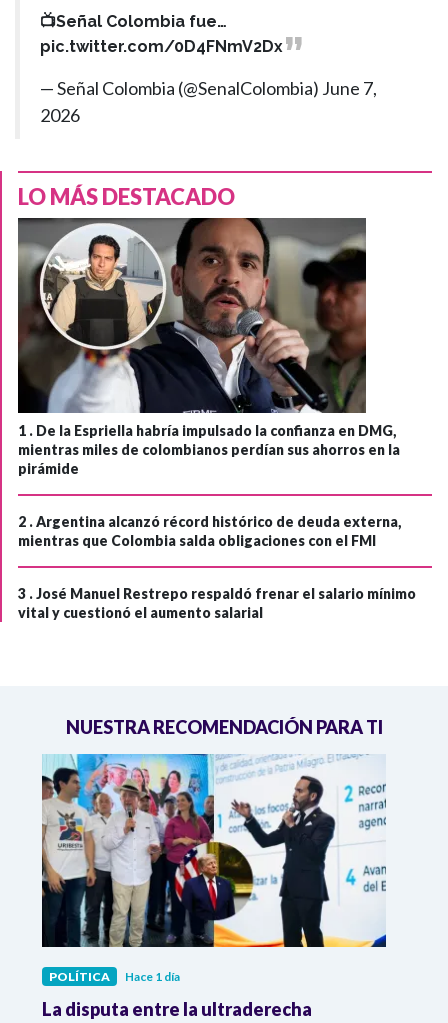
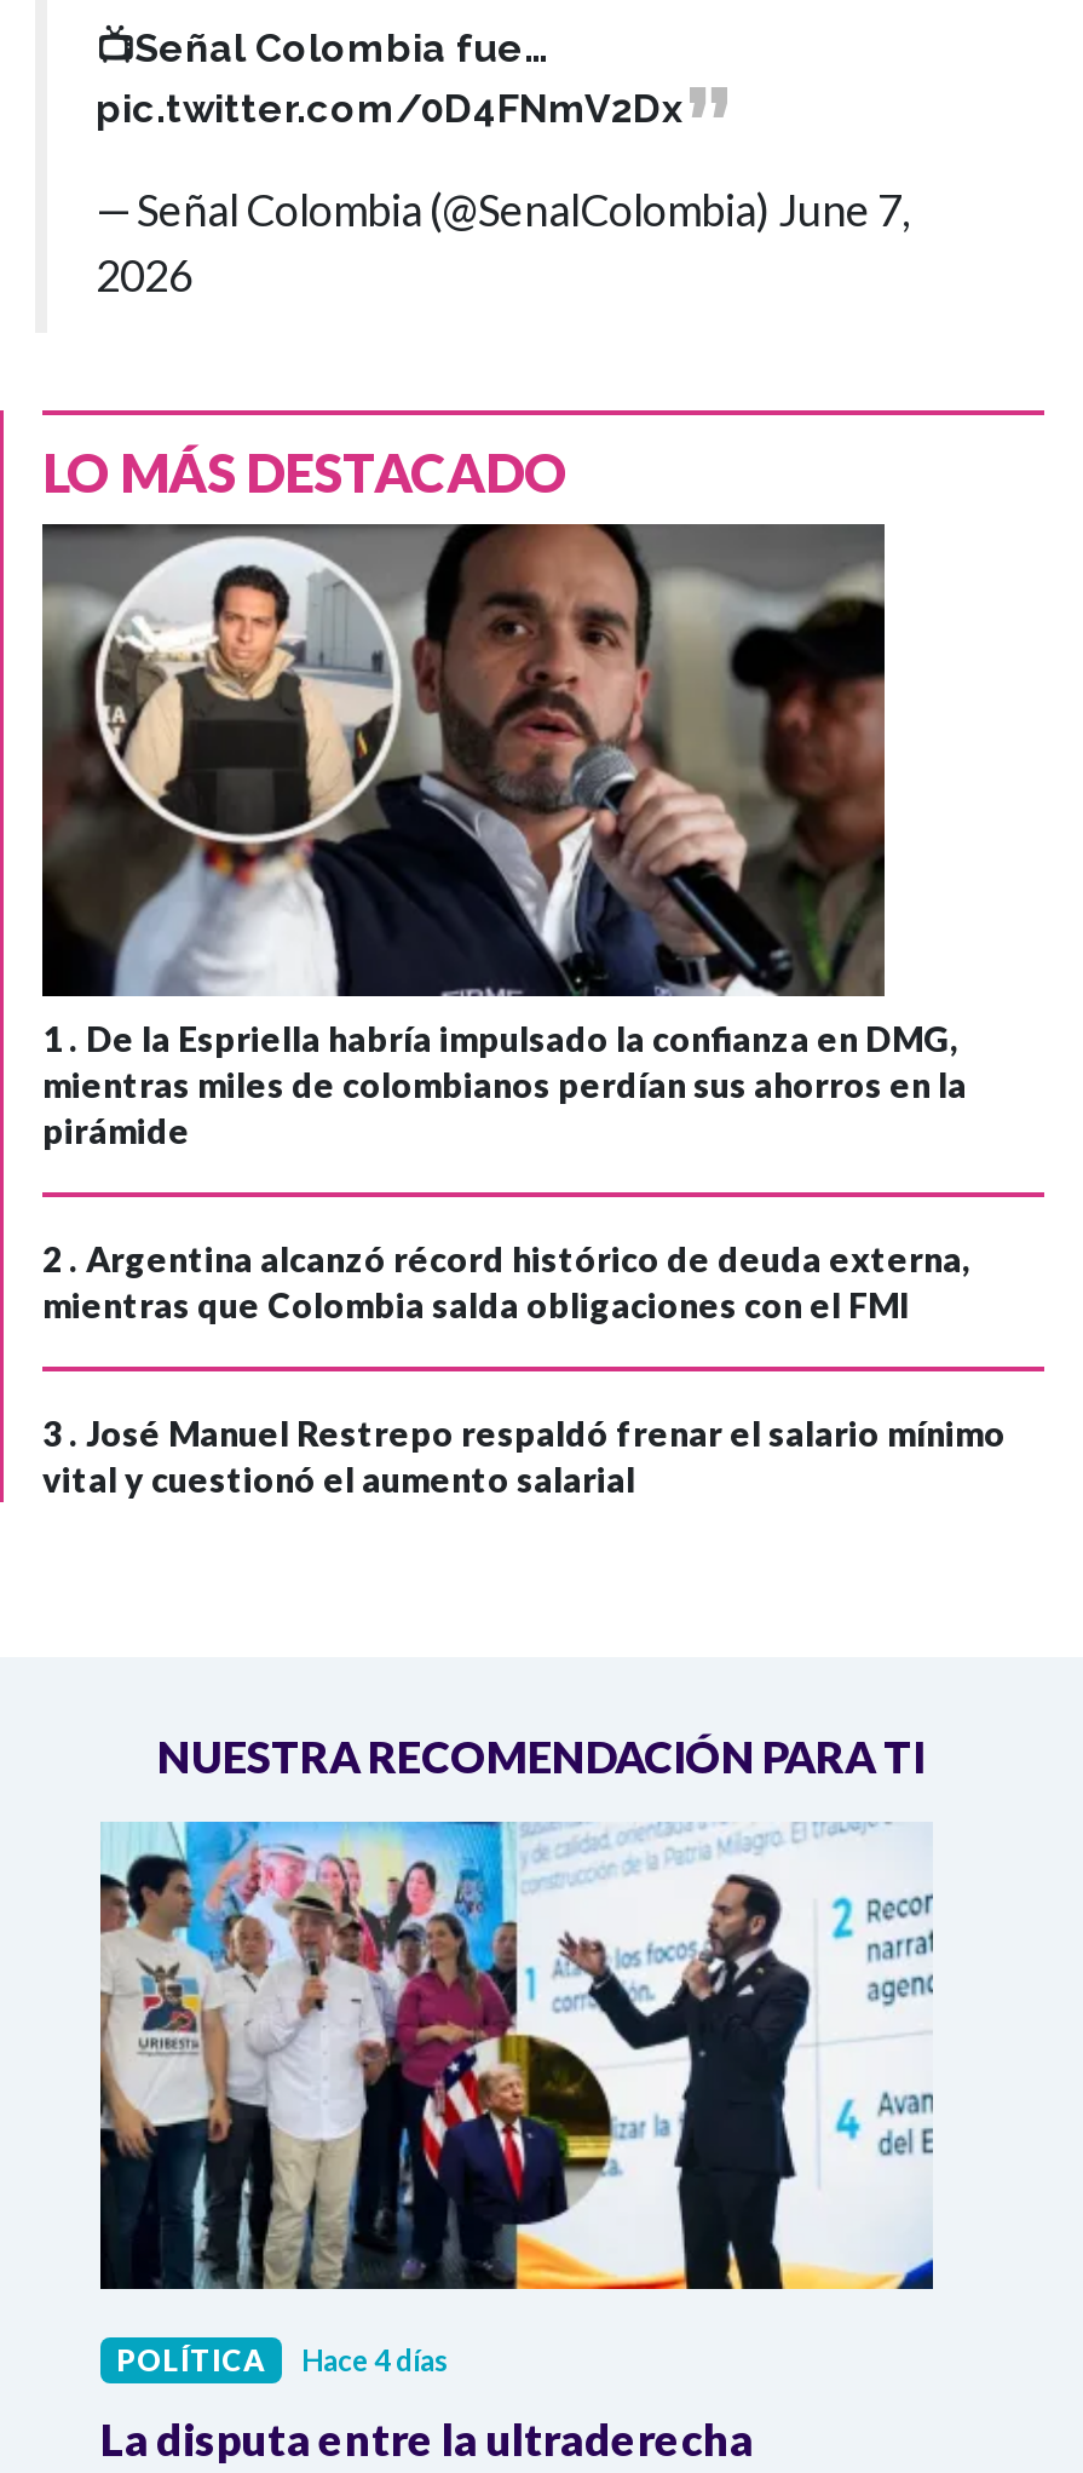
[49,968,180,983] POLÍTICA Hace 1 día -> [117,2341,449,2377] POLÍTICA Hace 4 días

